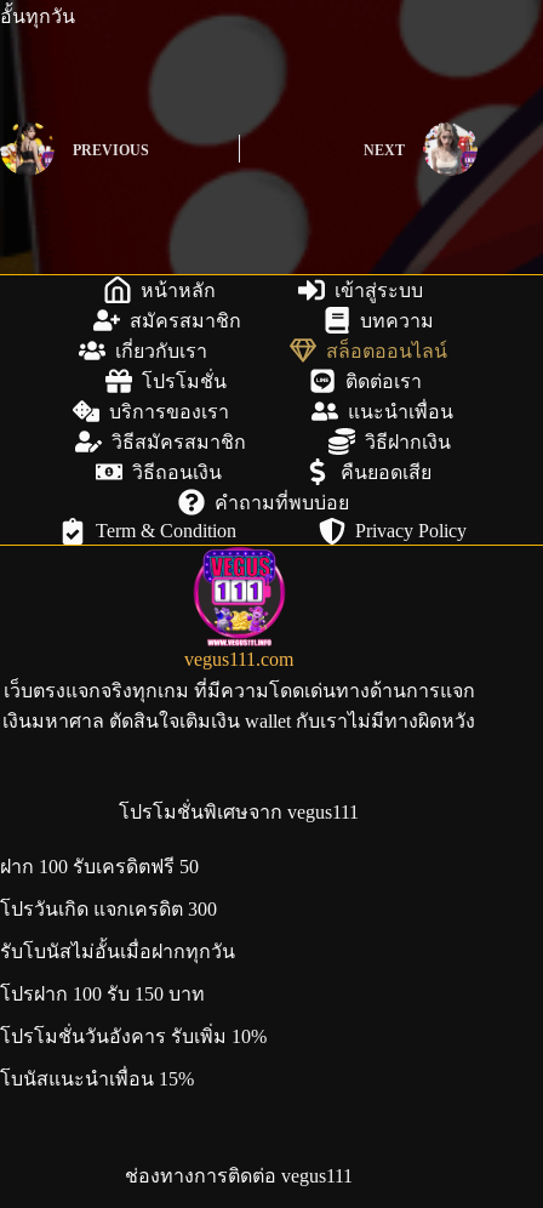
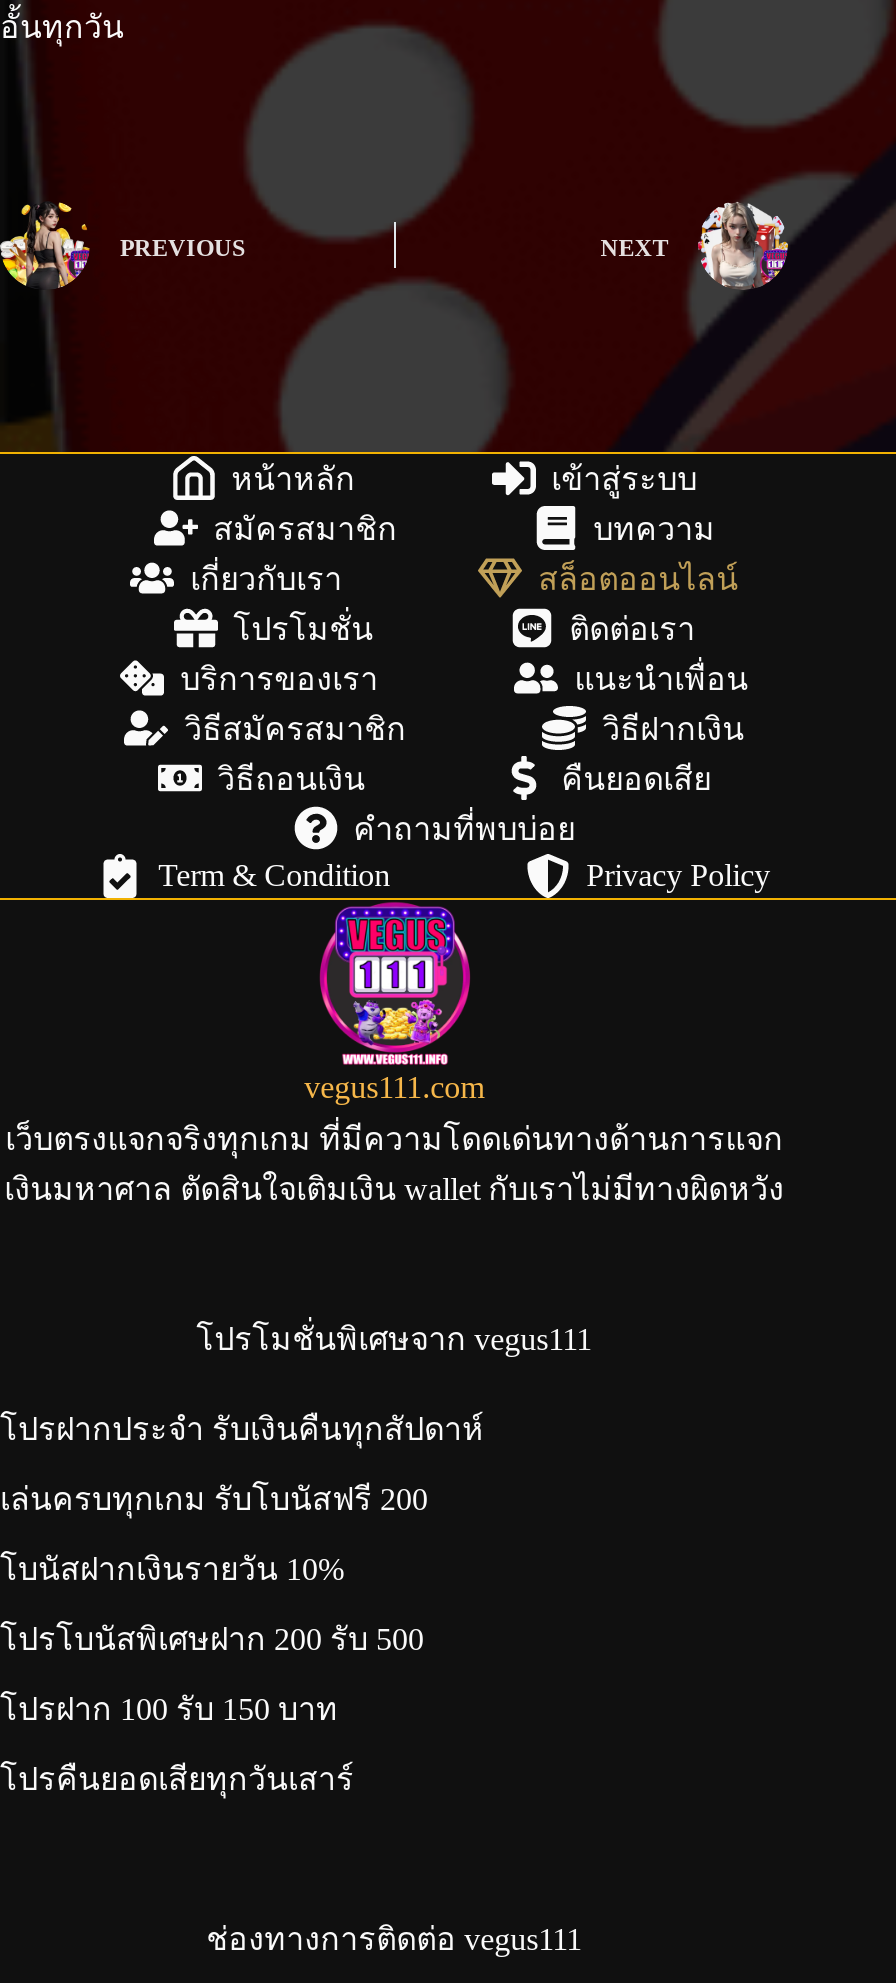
[0,857,235,962] ฝาก 100 รับเครดิตฟรี 50 | โปรวันเกิด แจกเครดิต 300 | รับโบนัสไม่อั้นเมื่อฝากทุกวัน -> [0,1412,484,1656] โปรฝากประจำ รับเงินคืนทุกสัปดาห์ | เล่นครบทุกเกม รับโบนัสฟรี 200 | โบนัสฝากเงินรายวัน 10% | โปรโบนัสพิเศษฝาก 200 รับ 500
moved [0,984,205,1004] -> [0,1692,338,1726]: โปรฝาก 100 รับ 150 บาท
[0,1026,267,1089] โปรโมชั่นวันอังคาร รับเพิ่ม 10% | โบนัสแนะนำเพื่อน 15% -> [0,1762,354,1796] โปรคืนยอดเสียทุกวันเสาร์

